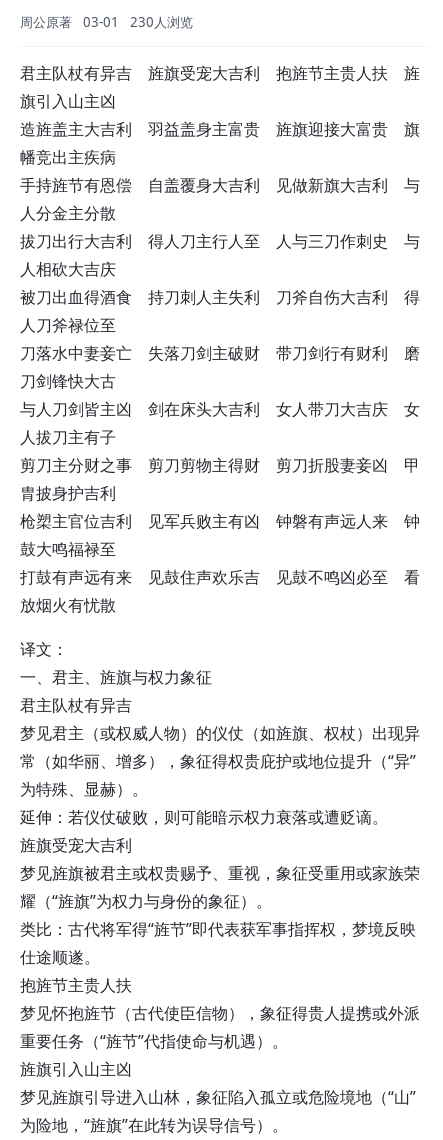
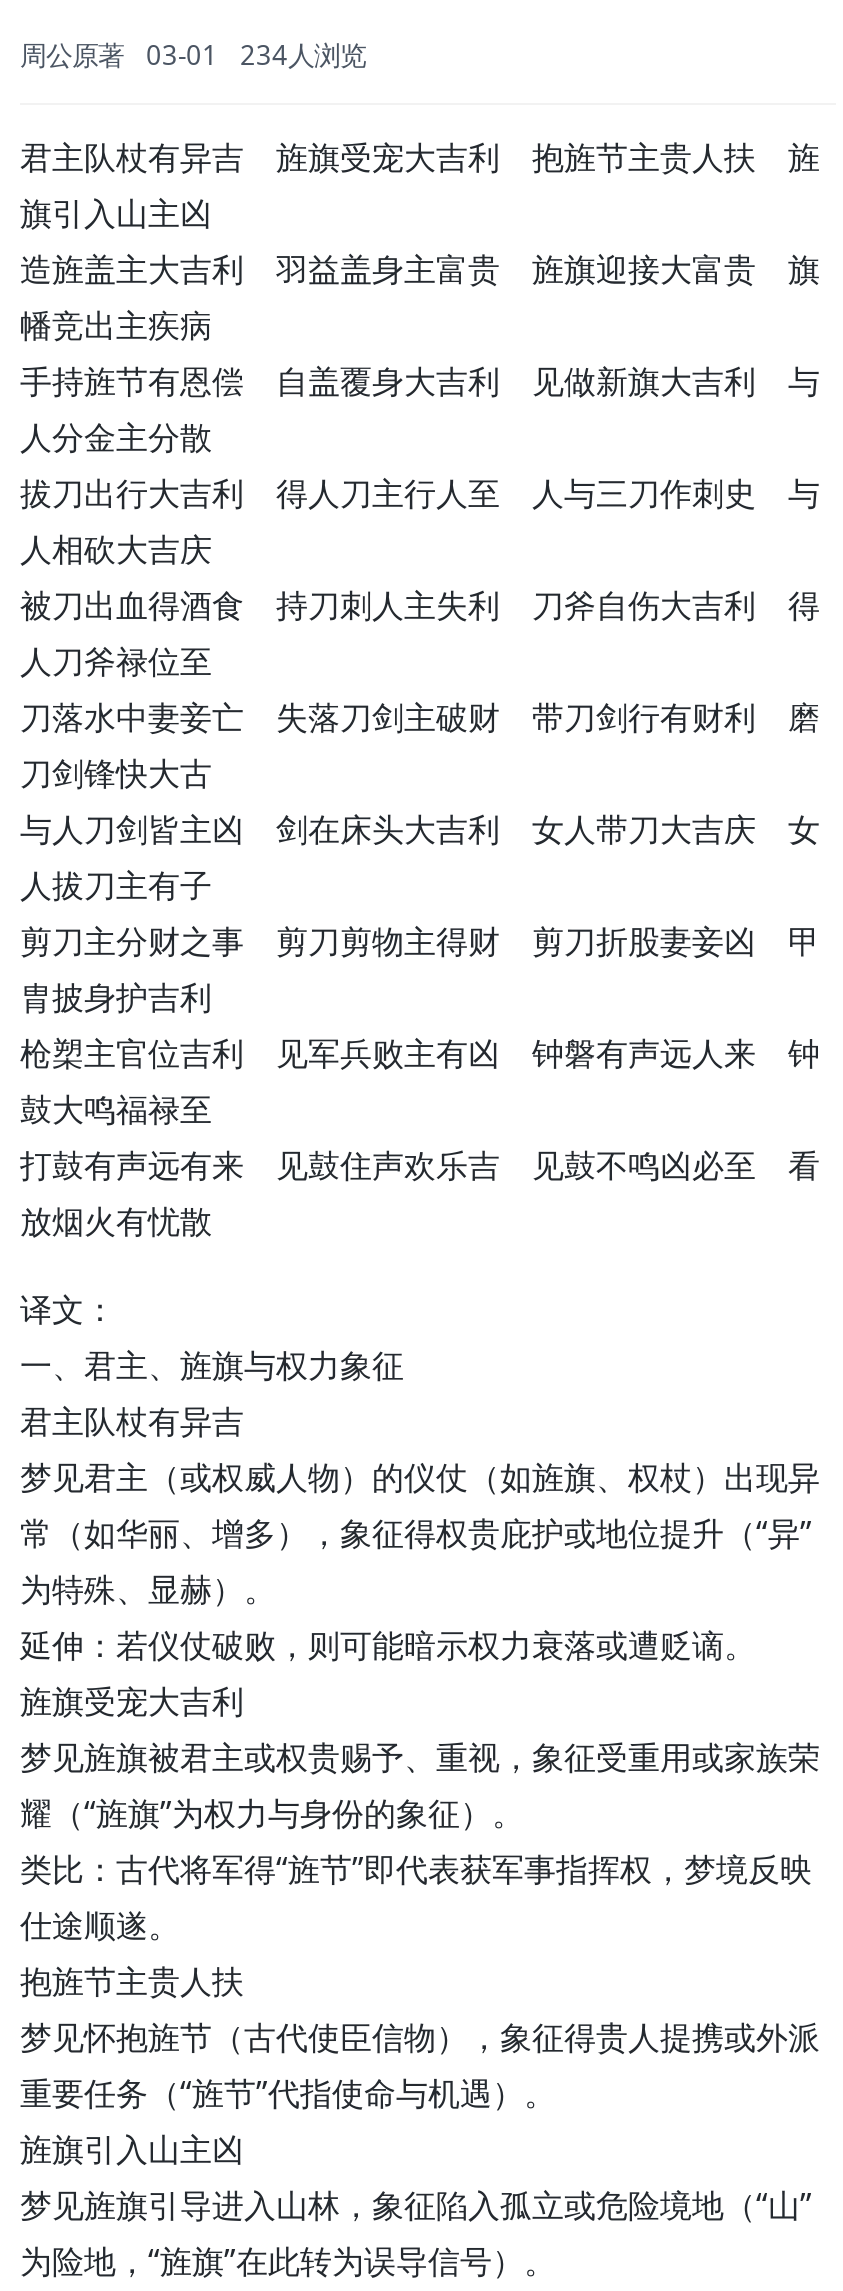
[20,13,193,31] 周公原著 03-01 230人浏览 -> [20,37,366,73] 周公原著 03-01 234人浏览

